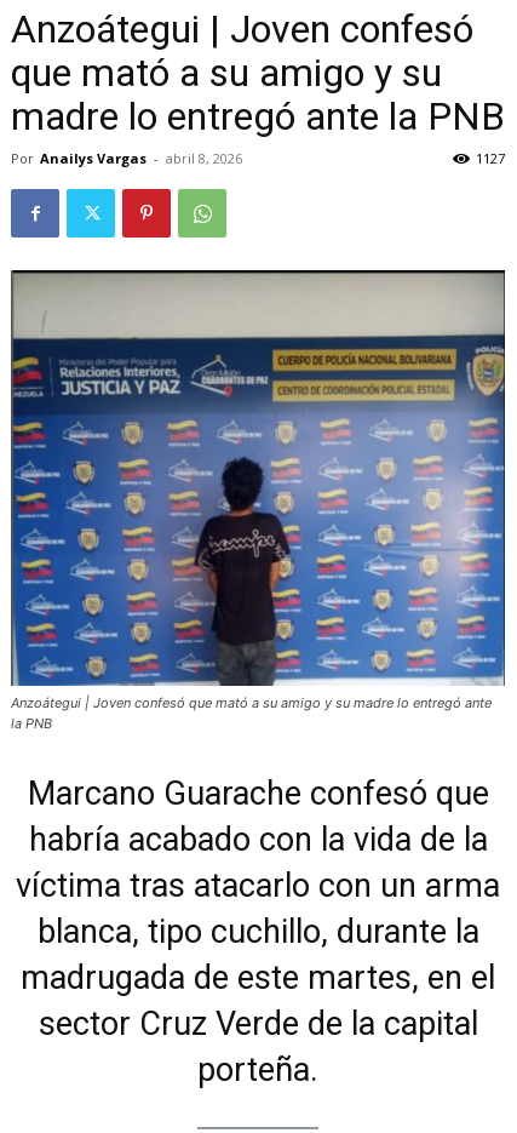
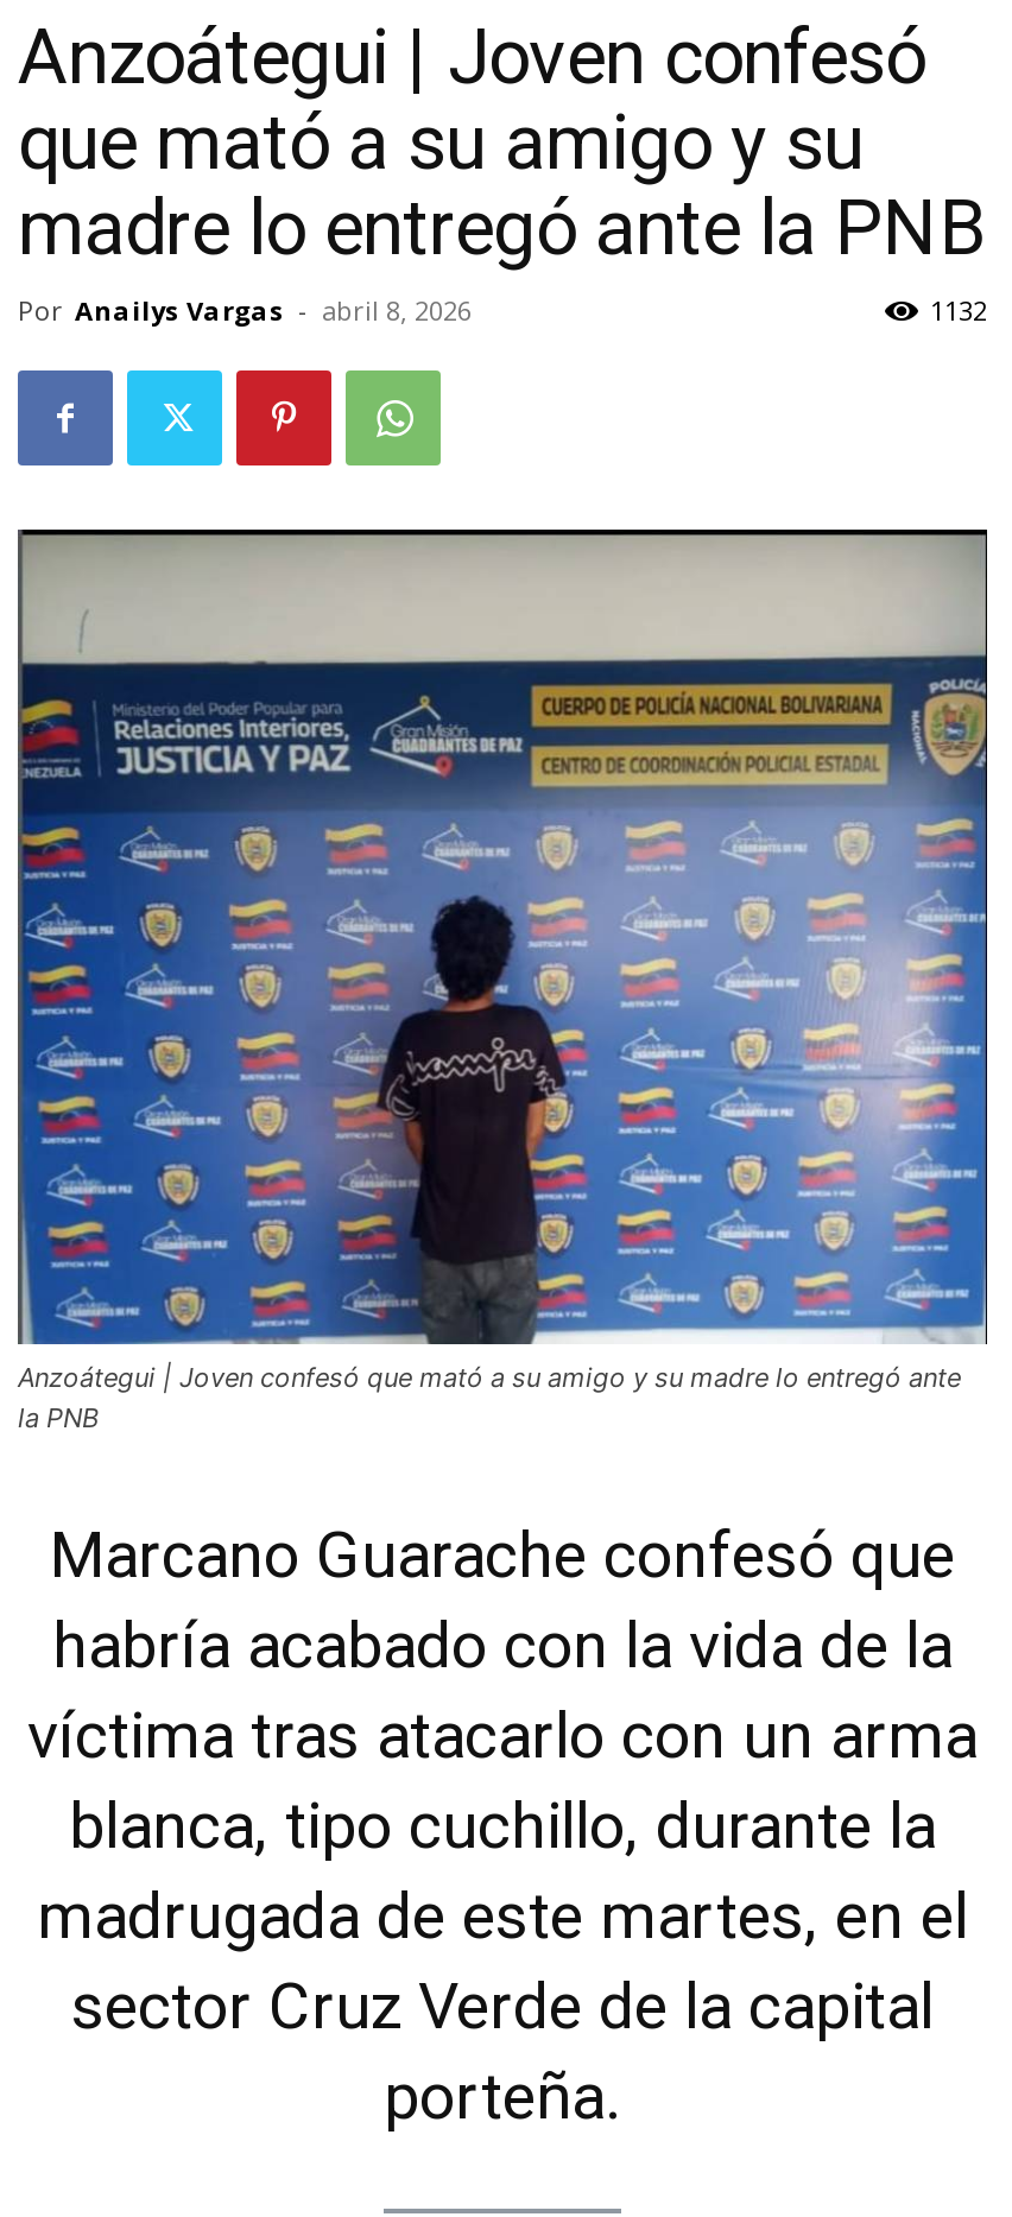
[476,149,505,167] 1127 -> [930,292,987,328] 1132

